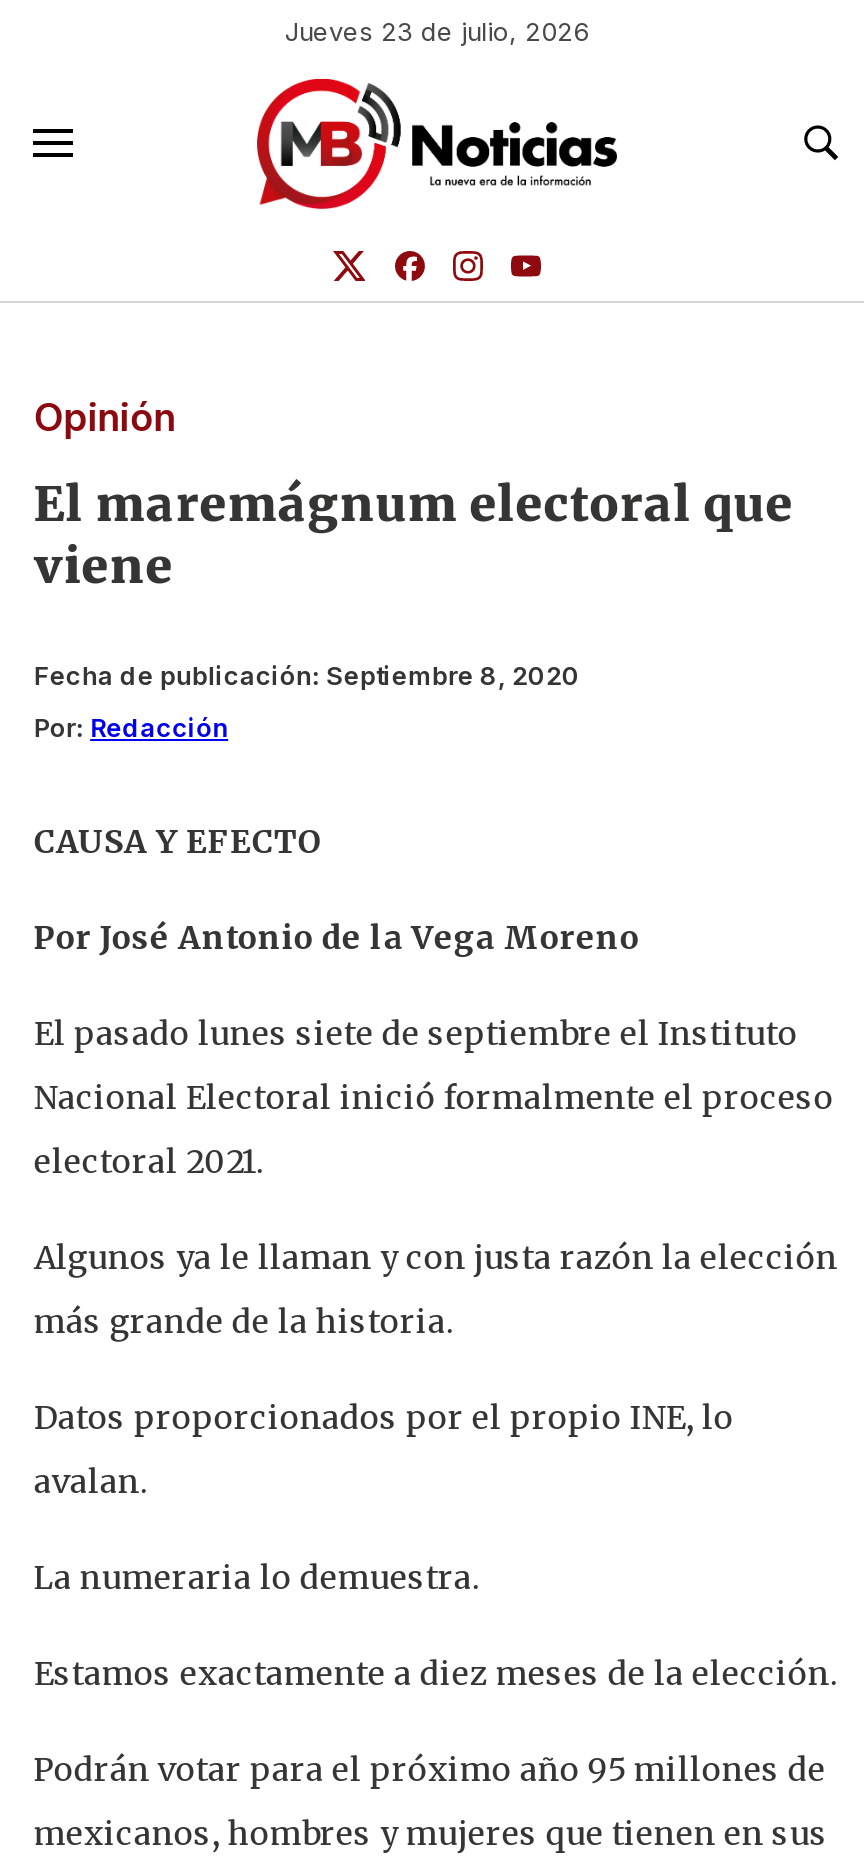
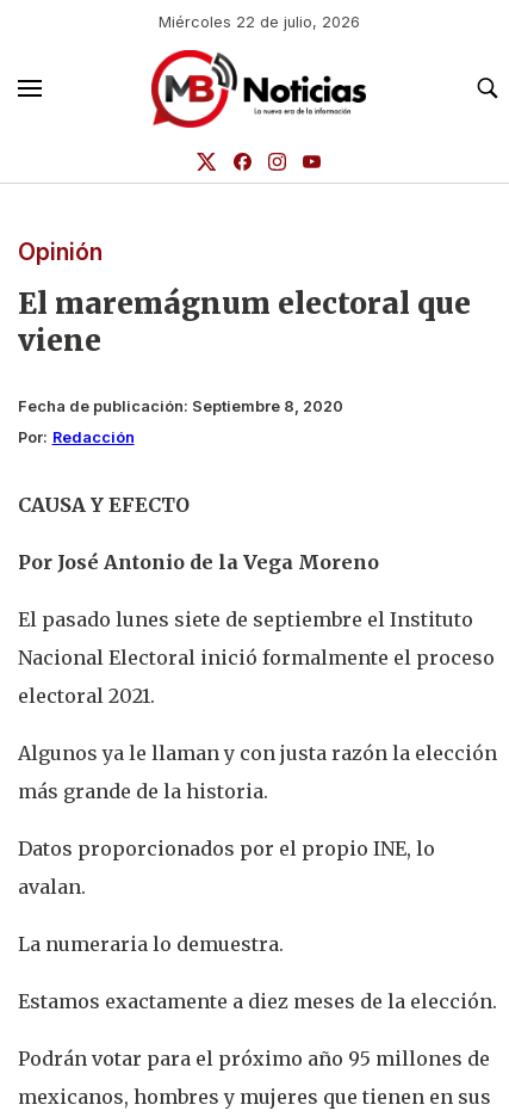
[285,17,589,47] Jueves 23 de julio, 2026 -> [158,13,359,31] Miércoles 22 de julio, 2026

